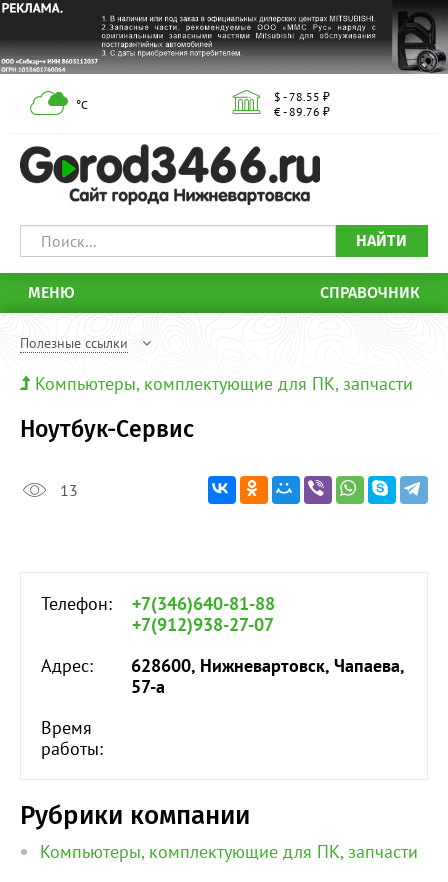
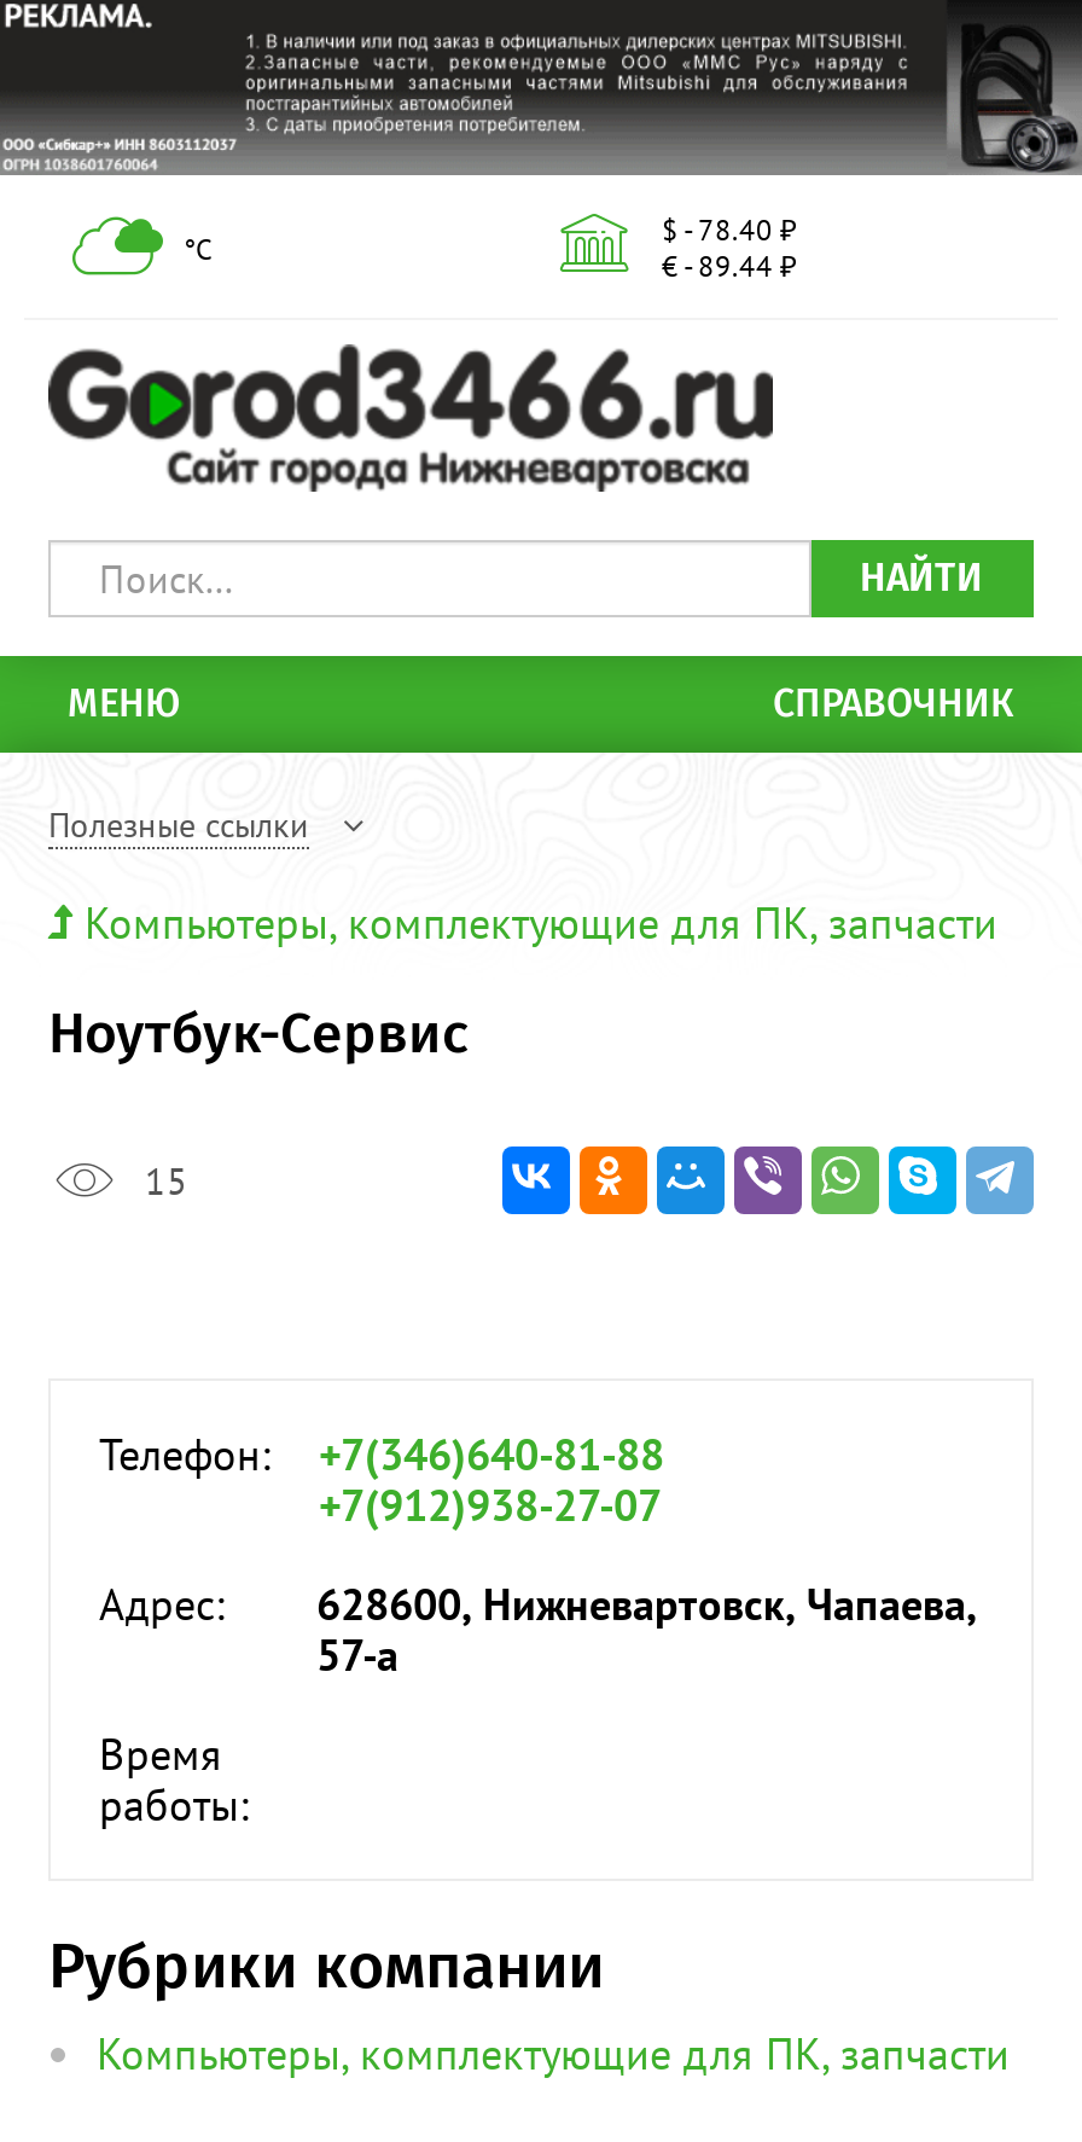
[274,89,330,104] $ - 78.55 ₽ -> [662,211,797,247] $ - 78.40 ₽
[274,104,330,119] € - 89.76 ₽ -> [662,247,797,284] € - 89.44 ₽
[60,480,78,500] 13 -> [145,1156,188,1204] 15

